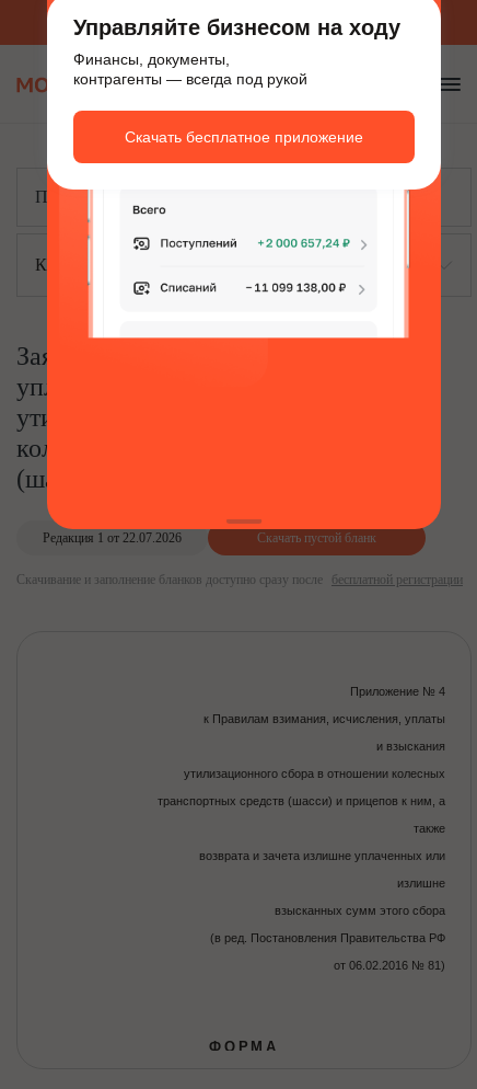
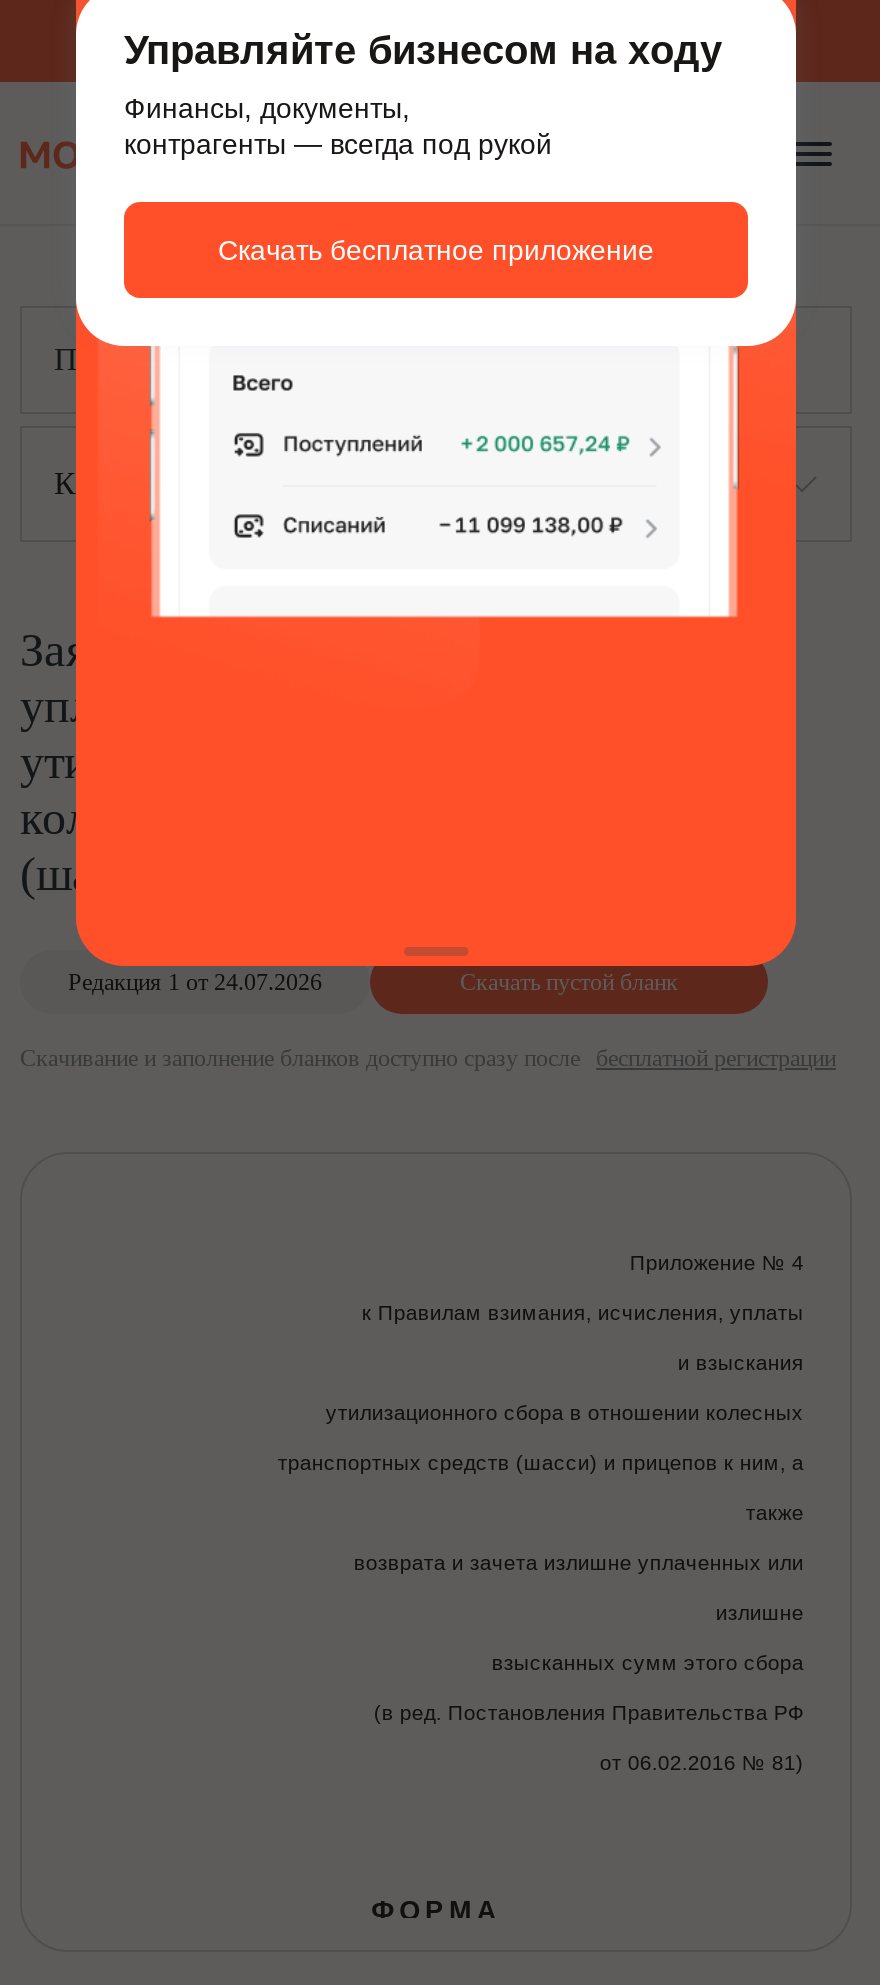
[43,530,182,546] Редакция 1 от 22.07.2026 -> [68,968,322,996] Редакция 1 от 24.07.2026

